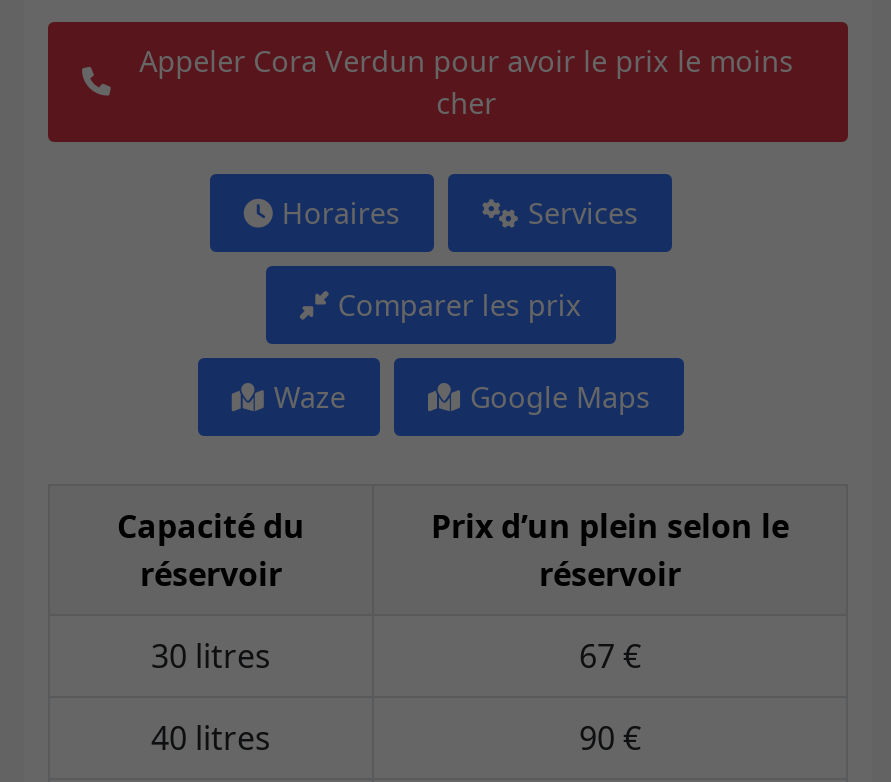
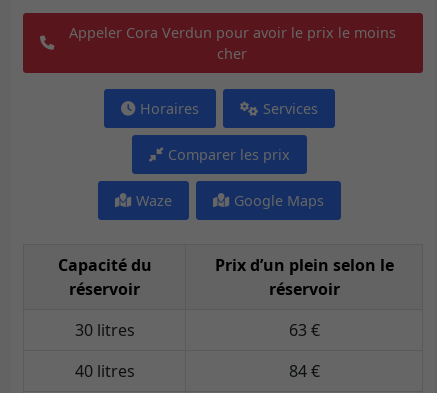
[579,633,641,677] 67 € -> [288,318,319,340] 63 €
[579,715,641,759] 90 € -> [288,359,319,381] 84 €

